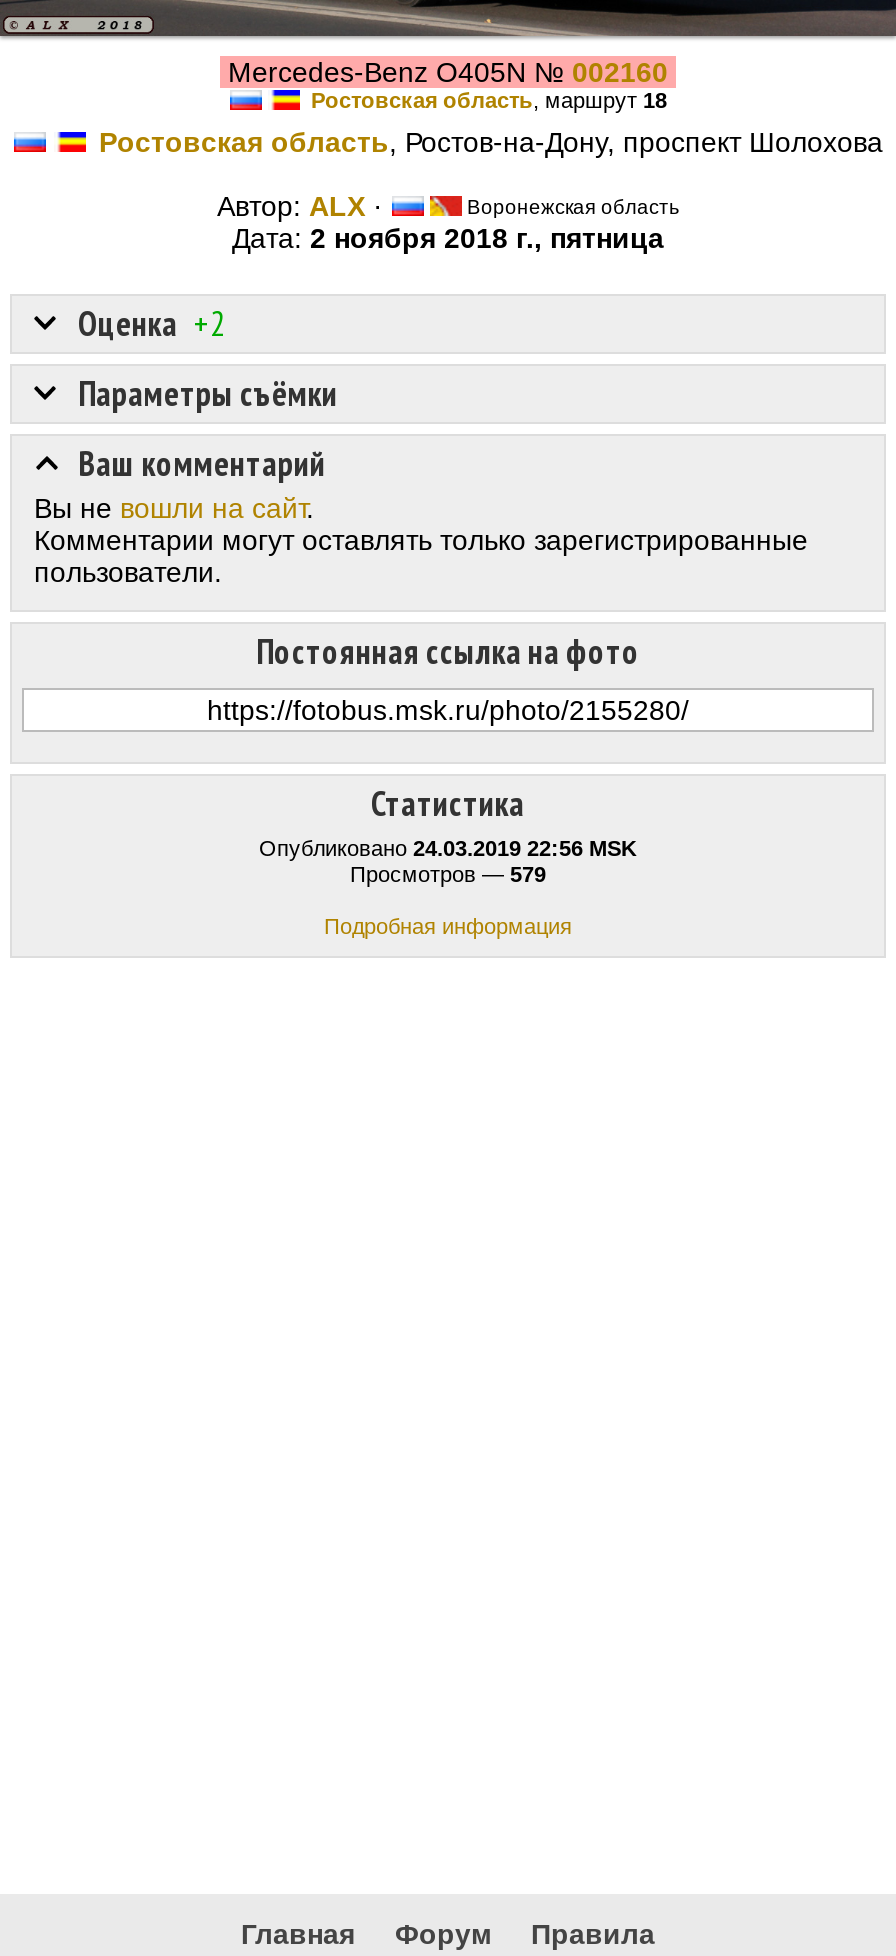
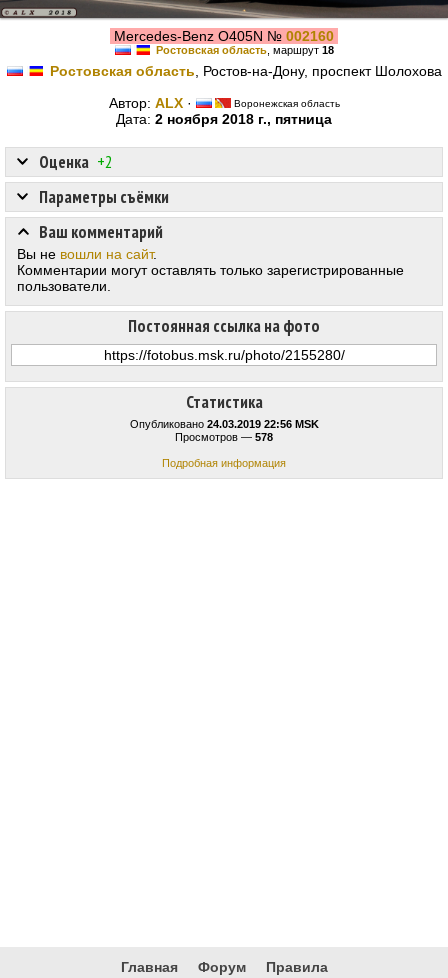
[350,862,546,886] Просмотров — 579 -> [175,431,273,443] Просмотров — 578

